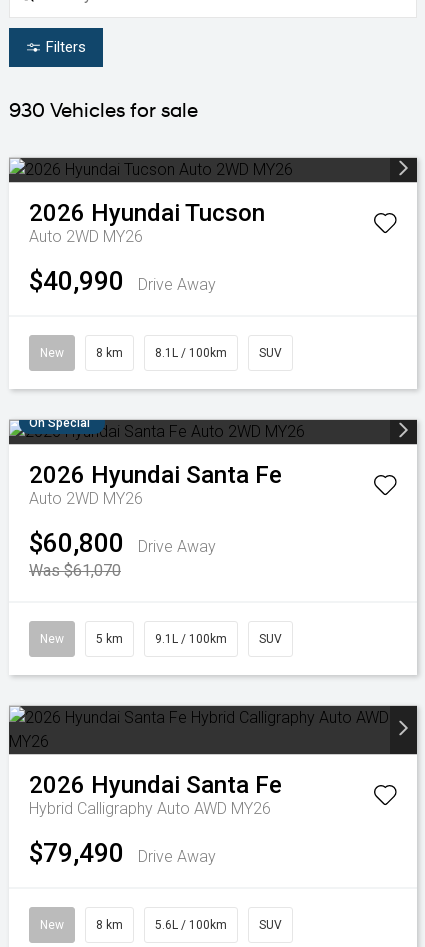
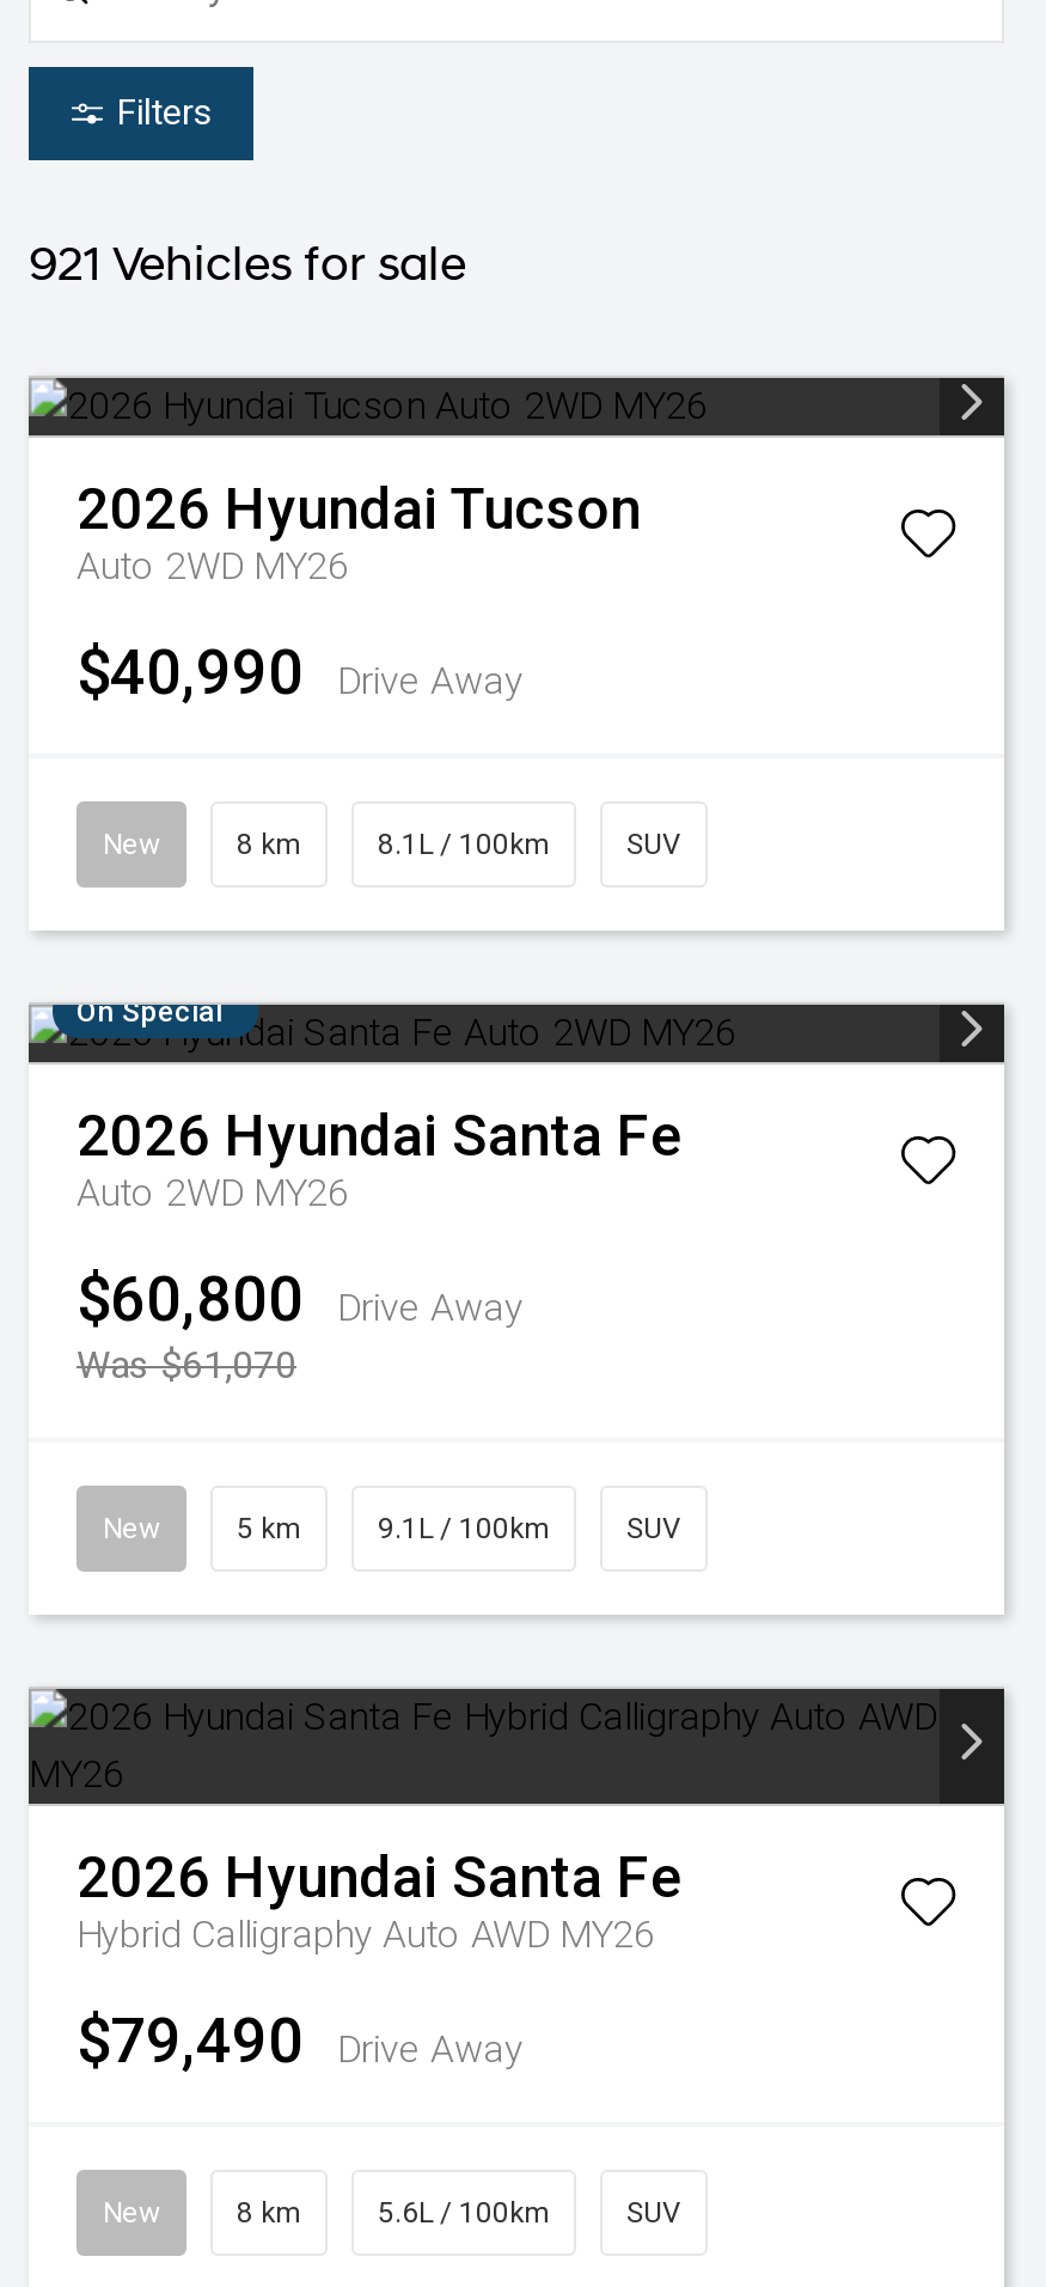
[9,102,198,122] 930 Vehicles for sale -> [29,244,466,292] 921 Vehicles for sale

